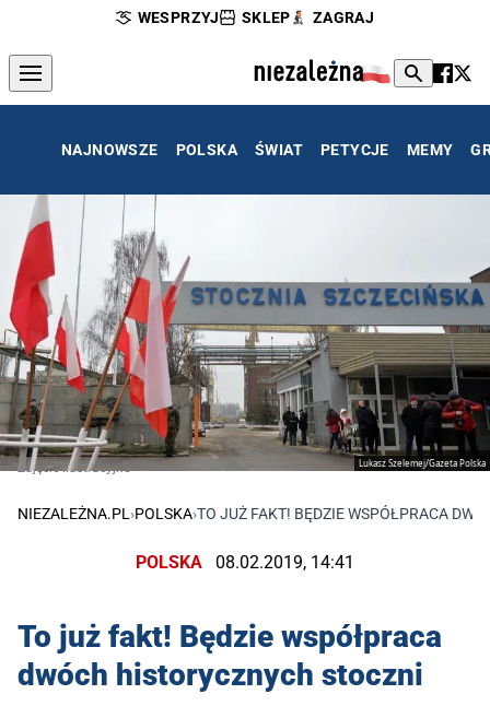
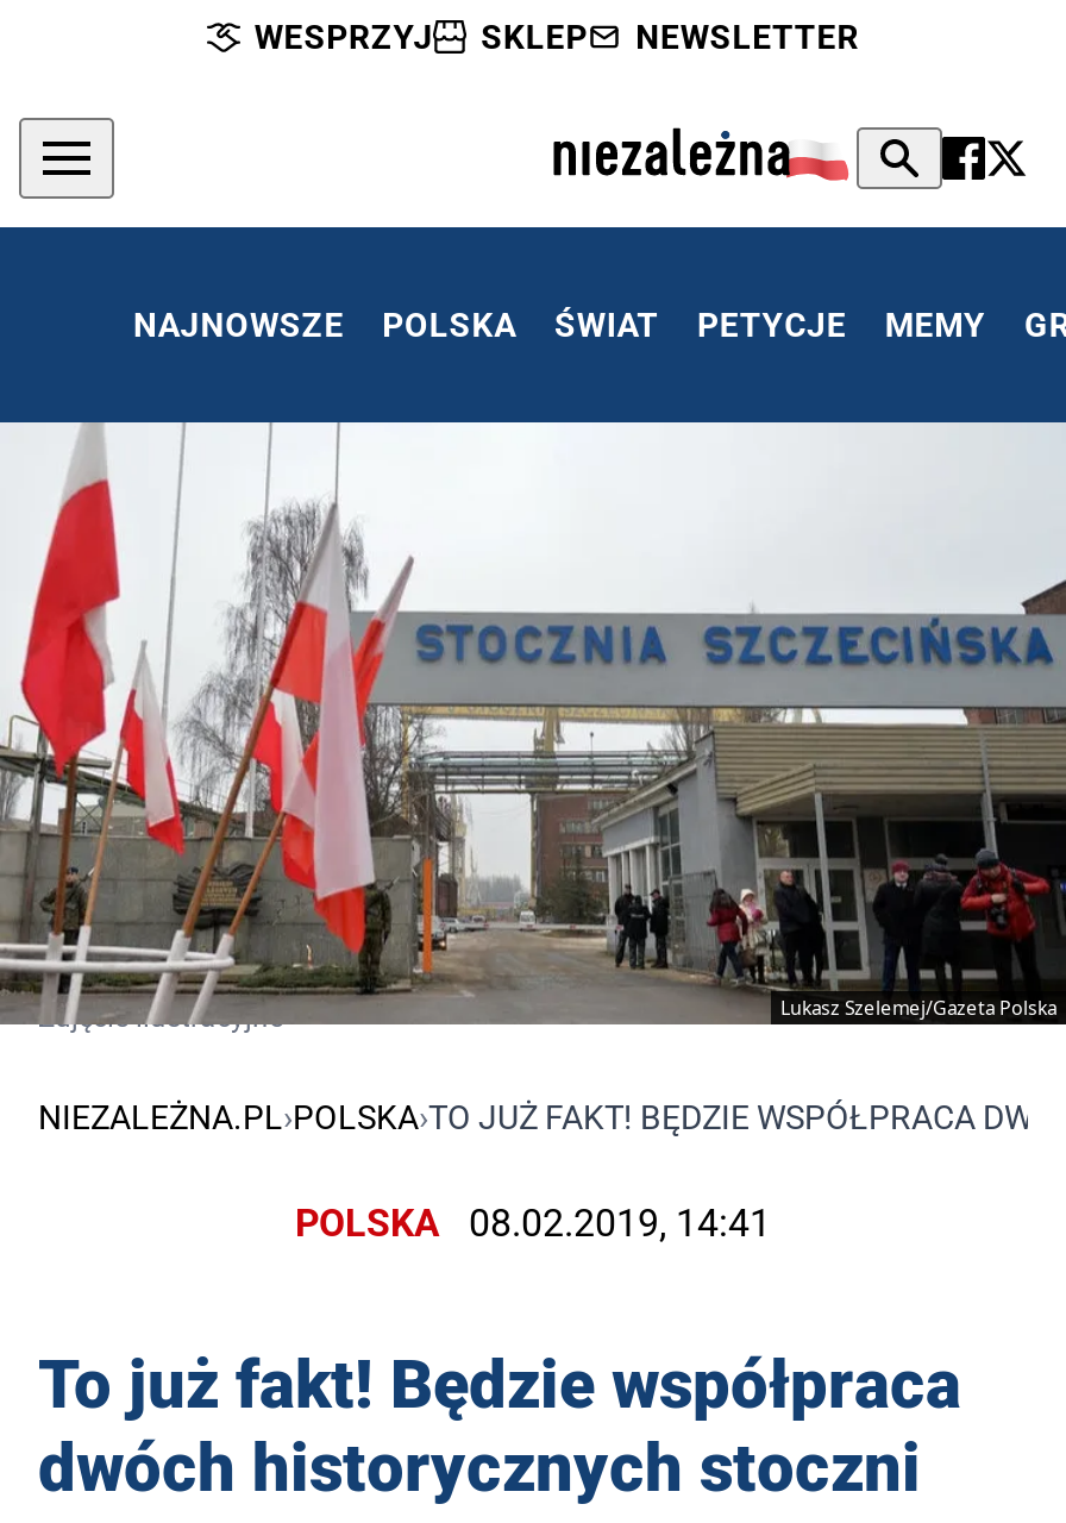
[313,9,374,26] ZAGRAJ -> [636,18,859,56] NEWSLETTER

